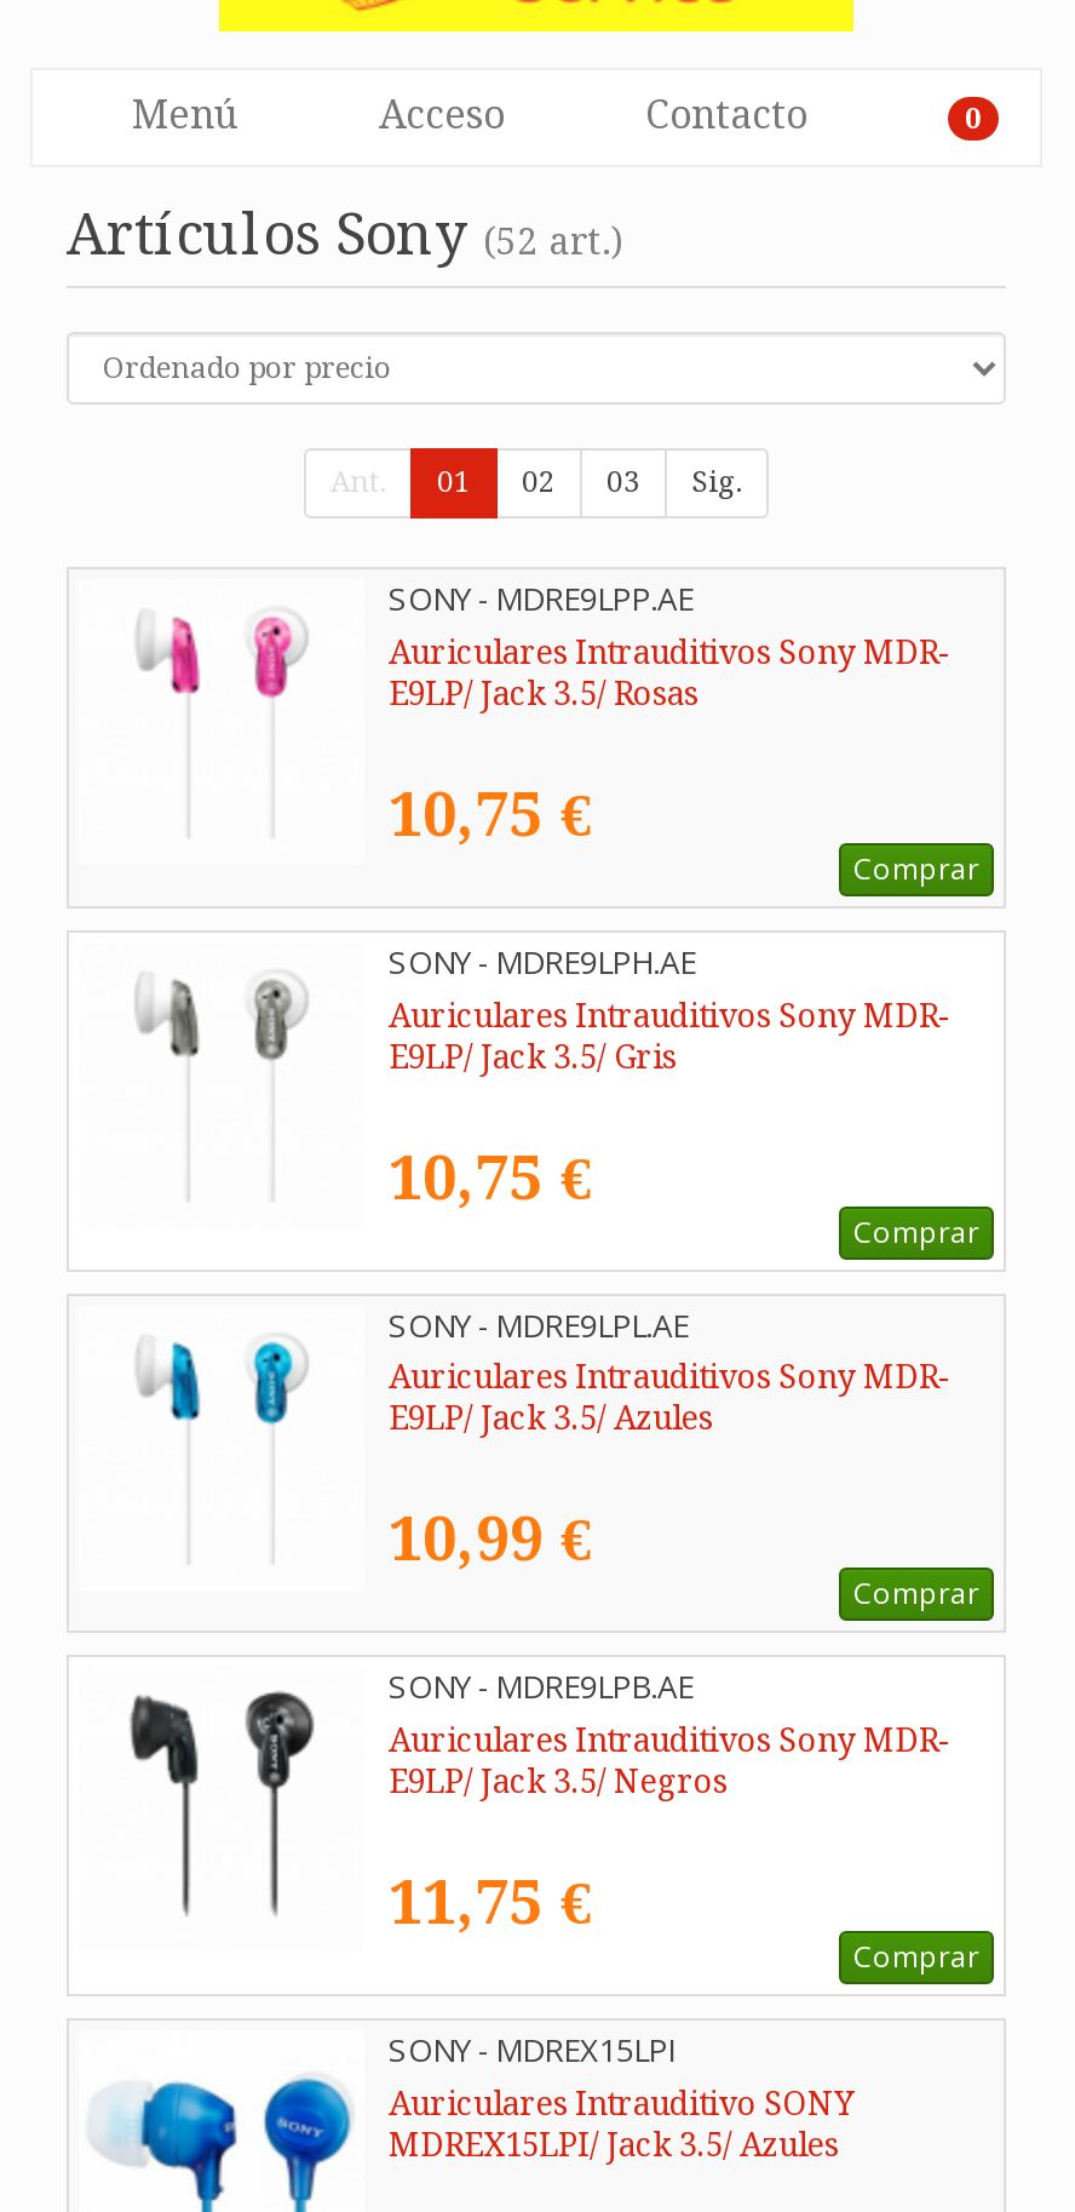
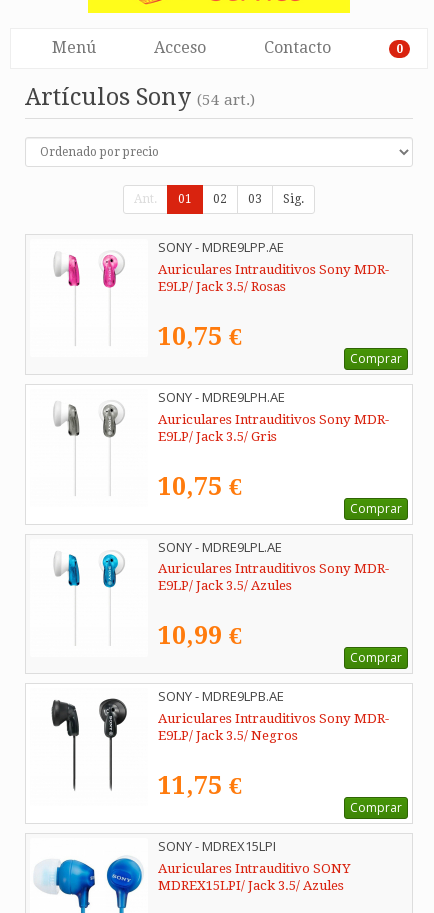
[67,201,623,269] Artículos Sony (52 art.) -> [25,83,255,111] Artículos Sony (54 art.)

